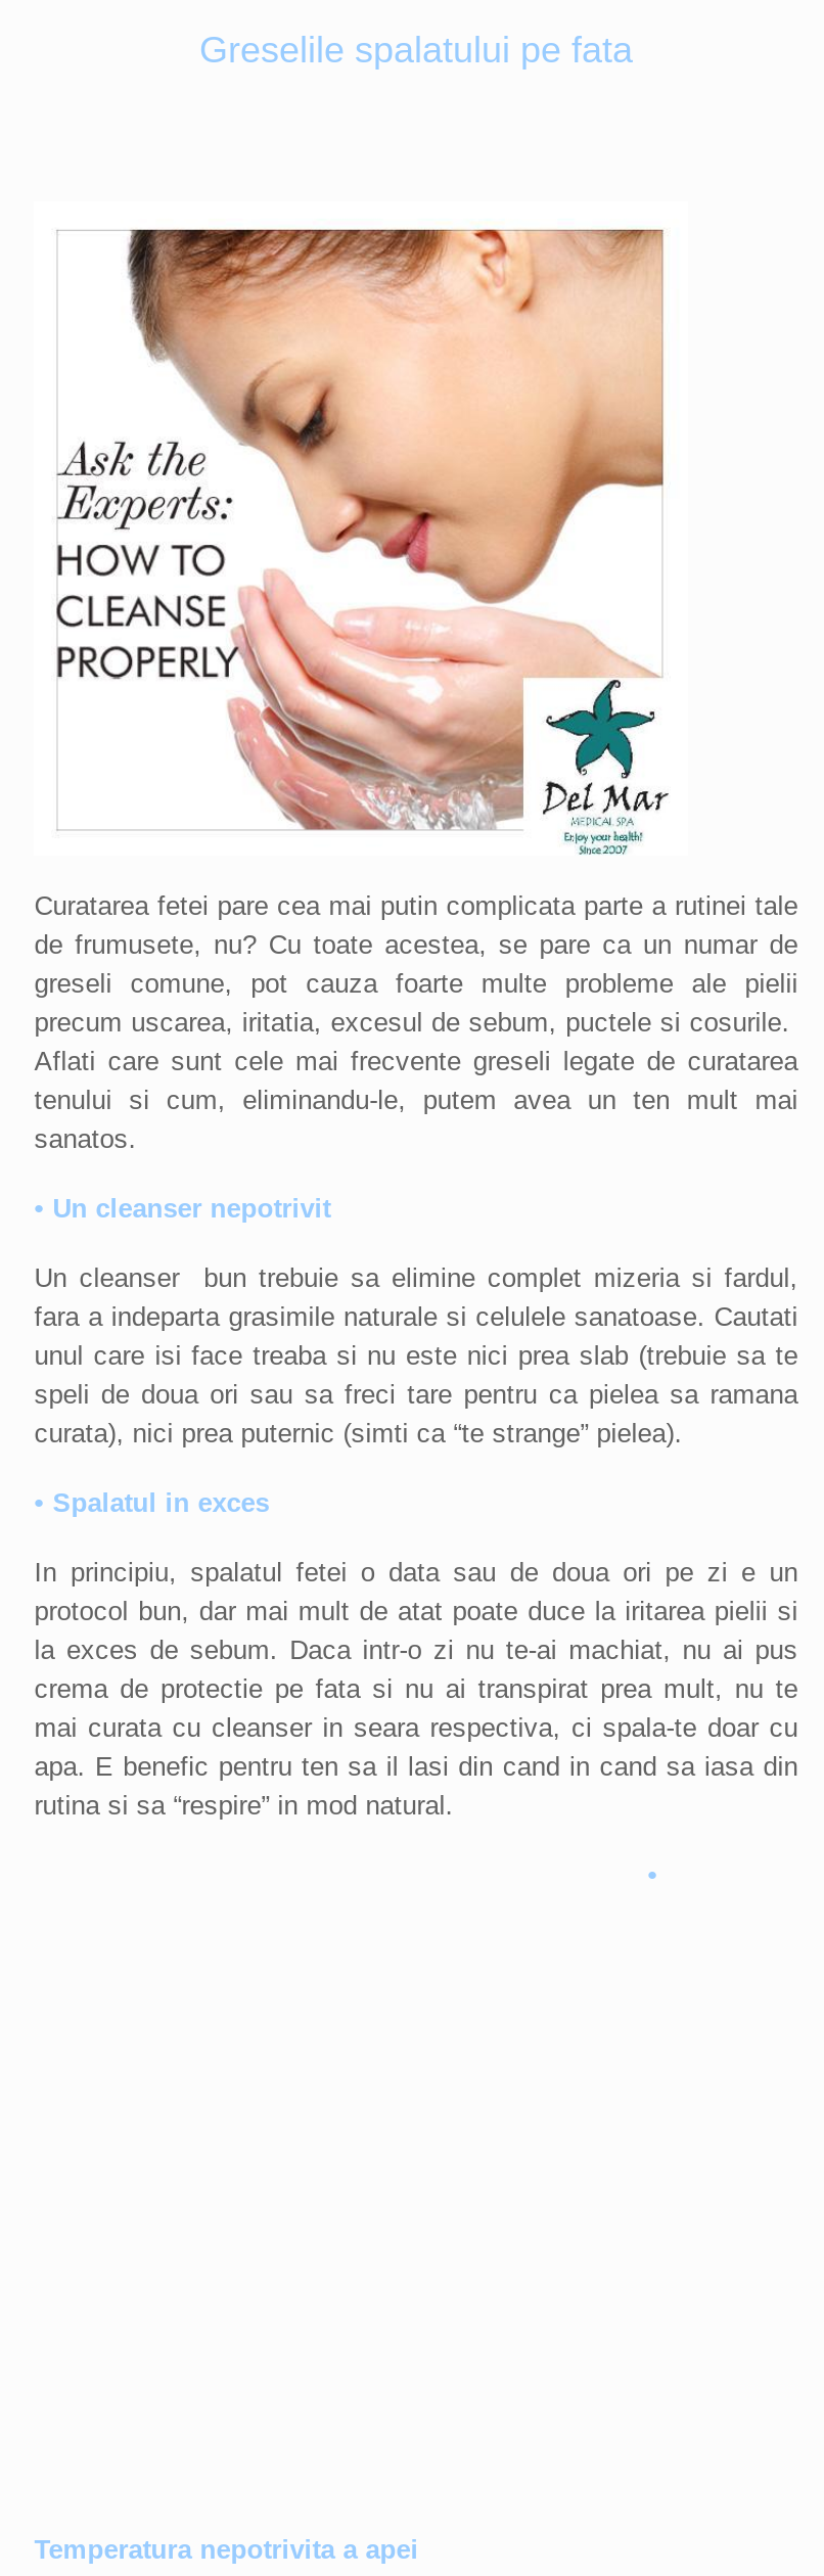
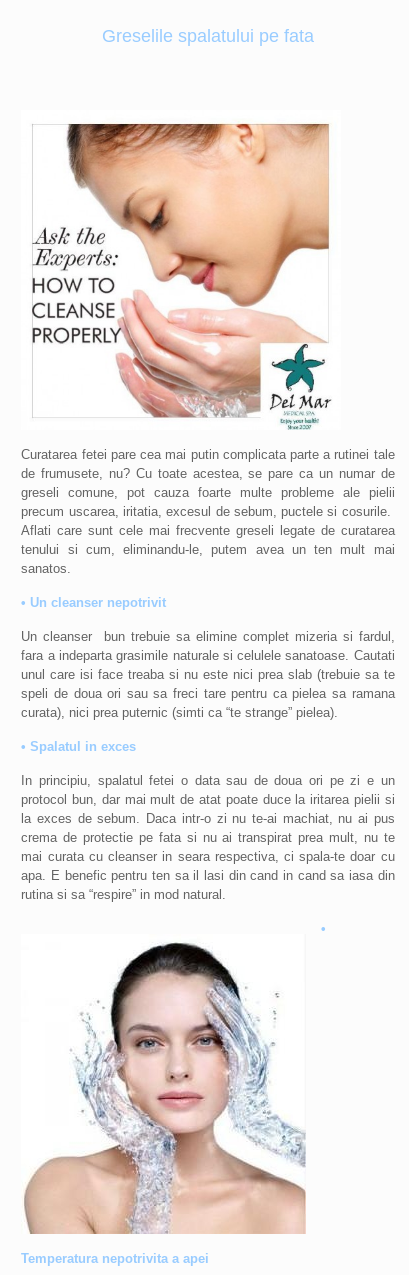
none -> [23,942,307,1235] [image]

